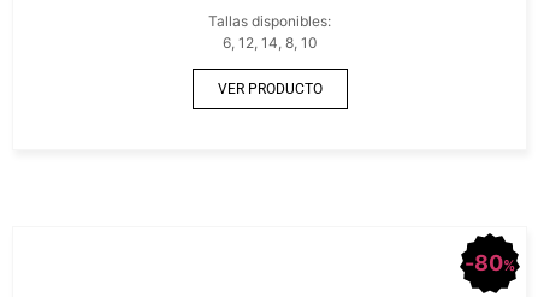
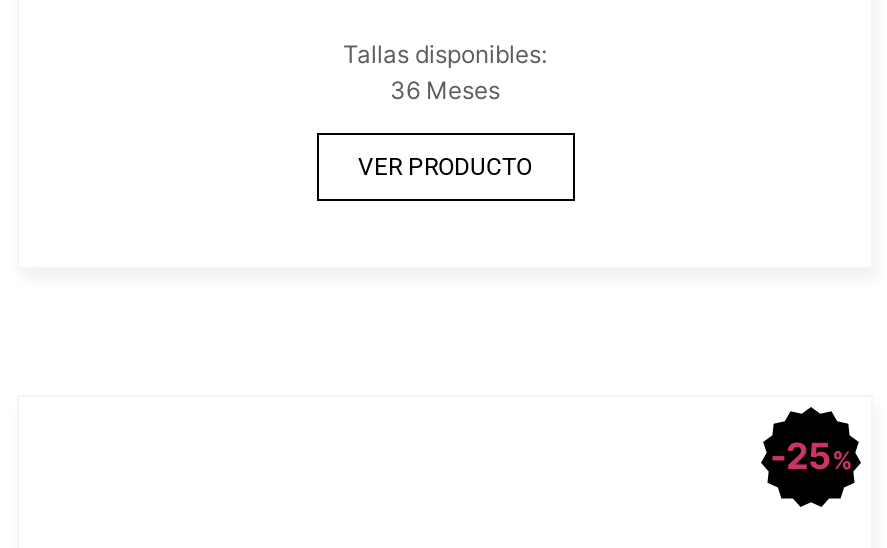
[222,33,317,51] 6, 12, 14, 8, 10 -> [390,75,500,105] 36 Meses
[469,250,508,275] 80 -> [778,435,840,477] 25

